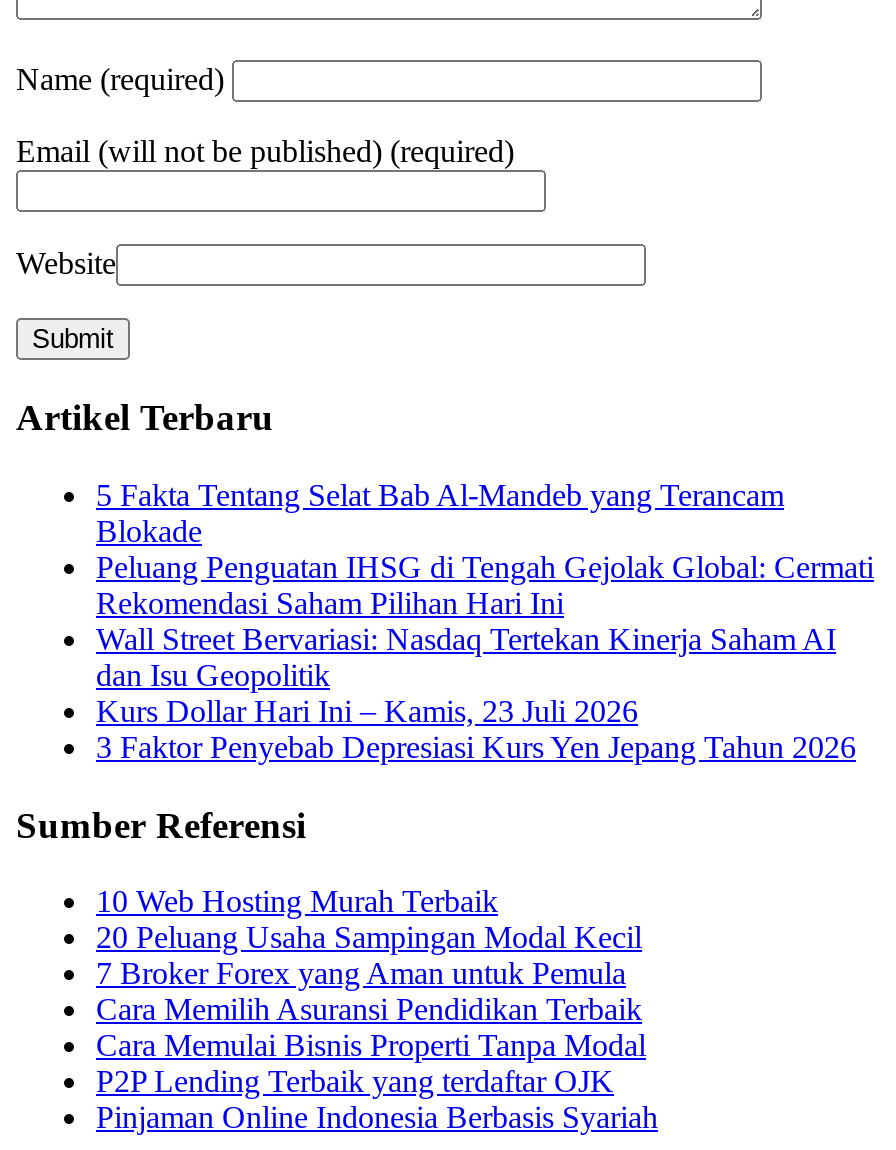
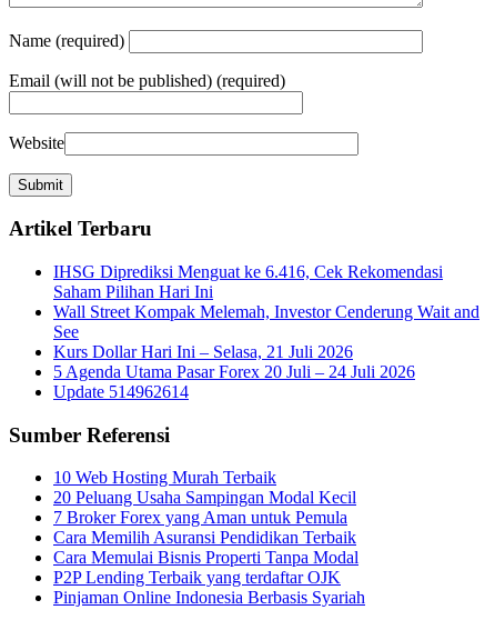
[96,478,874,764] 5 Fakta Tentang Selat Bab Al-Mandeb yang Terancam | Blokade | Peluang Penguatan IHSG di Tengah Gejolak Global: Cermati | Rekomendasi Saham Pilihan Hari Ini | Wall Street Bervariasi: Nasdaq Tertekan Kinerja Saham AI | dan Isu Geopolitik | Kurs Dollar Hari Ini – Kamis, 23 Juli 2026 | 3 Faktor Penyebab Depresiasi Kurs Yen Jepang Tahun 2026 -> [53,262,479,401] IHSG Diprediksi Menguat ke 6.416, Cek Rekomendasi | Saham Pilihan Hari Ini | Wall Street Kompak Melemah, Investor Cenderung Wait and | See | Kurs Dollar Hari Ini – Selasa, 21 Juli 2026 | 5 Agenda Utama Pasar Forex 20 Juli – 24 Juli 2026 | Update 514962614

